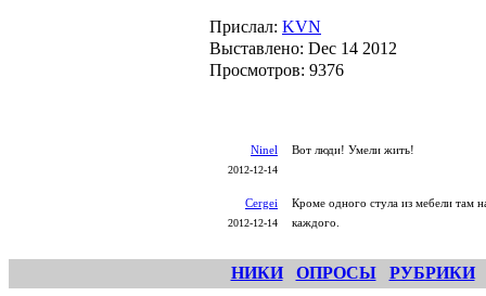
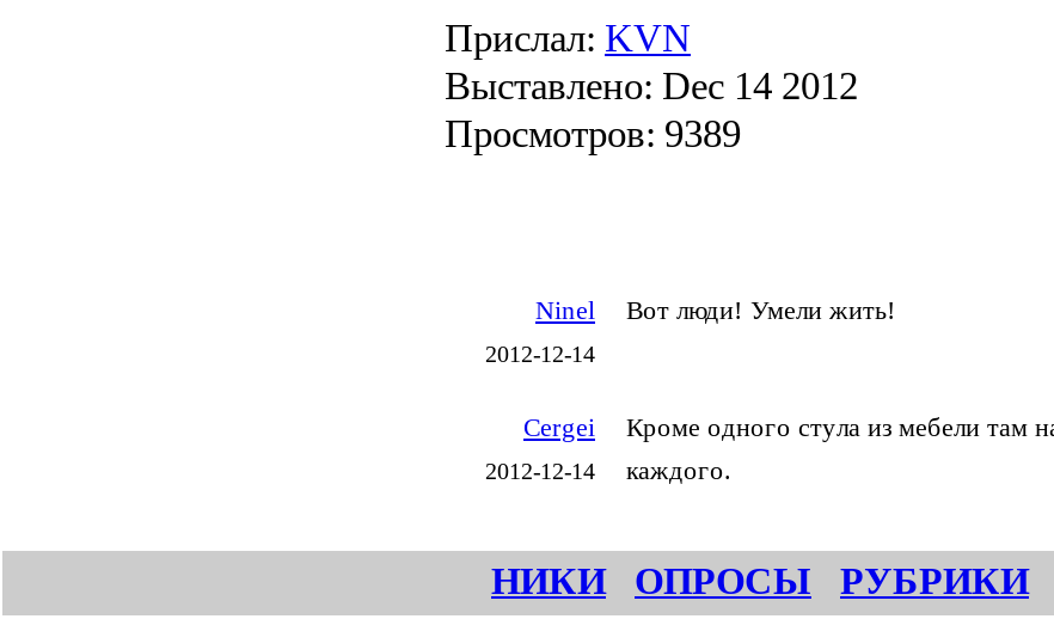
[209,60,344,80] Просмотров: 9376 -> [445,111,741,157] Просмотров: 9389

